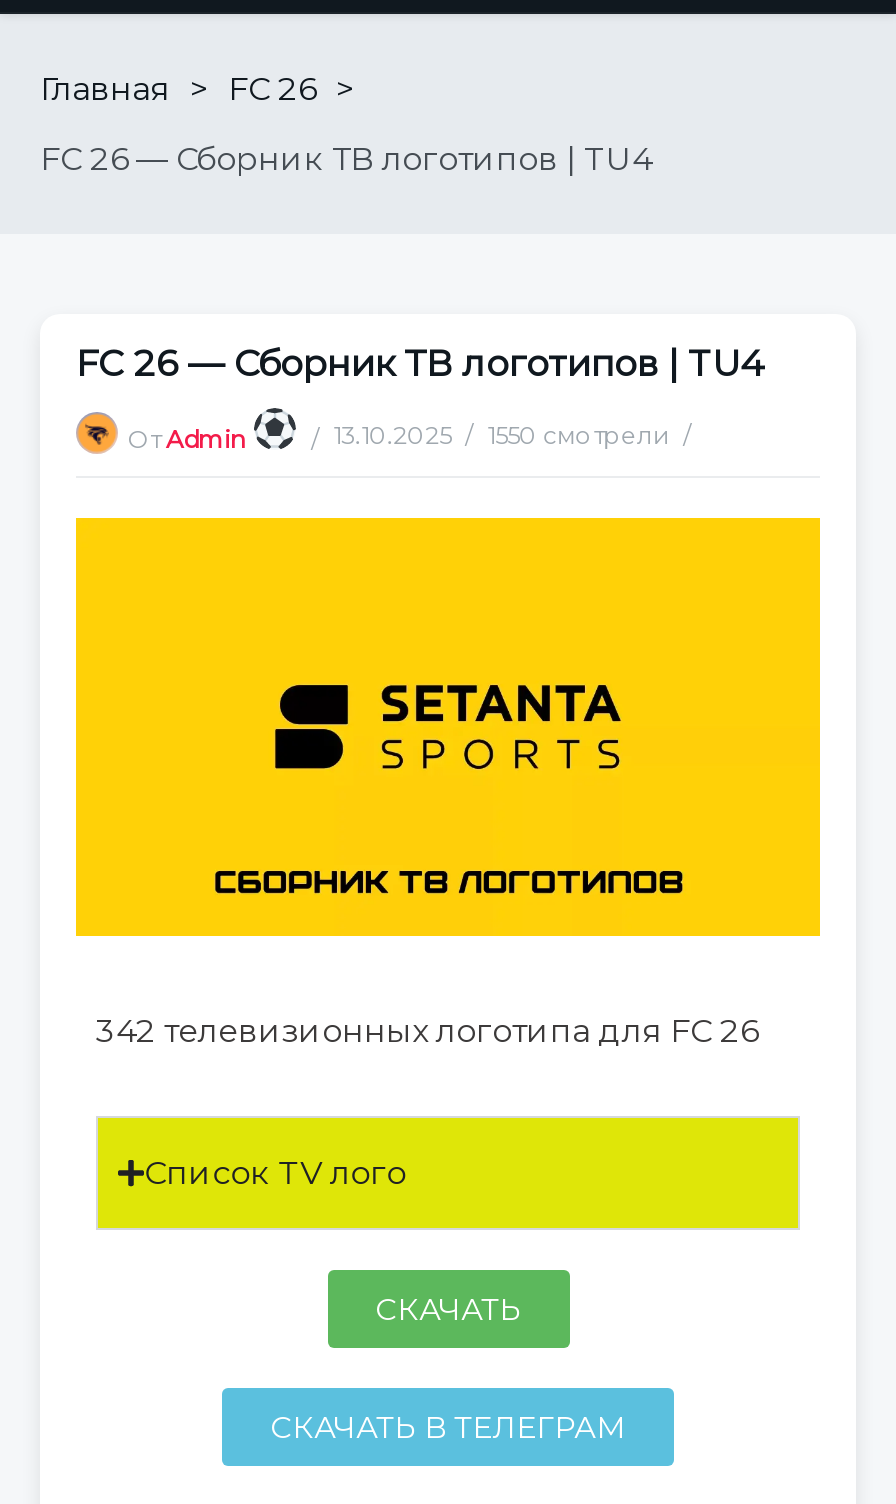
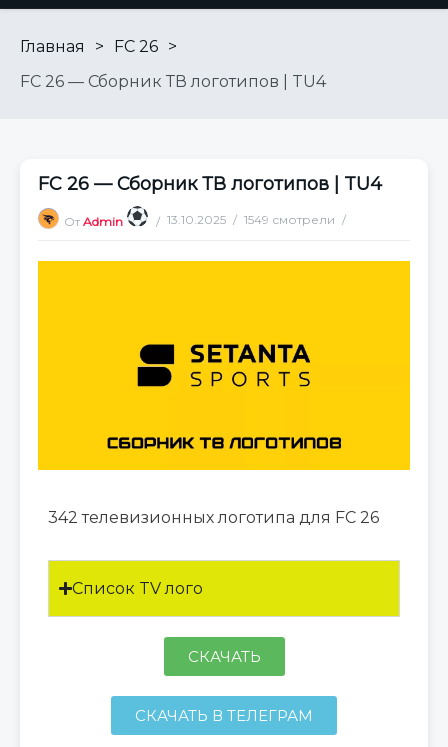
[333,420,669,450] 13.10.2025 1550 смотрели -> [167,212,335,227] 13.10.2025 1549 смотрели

